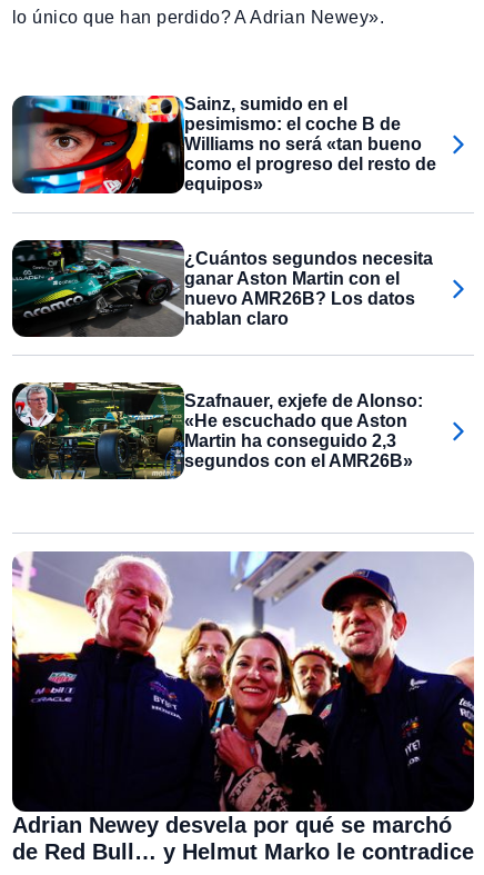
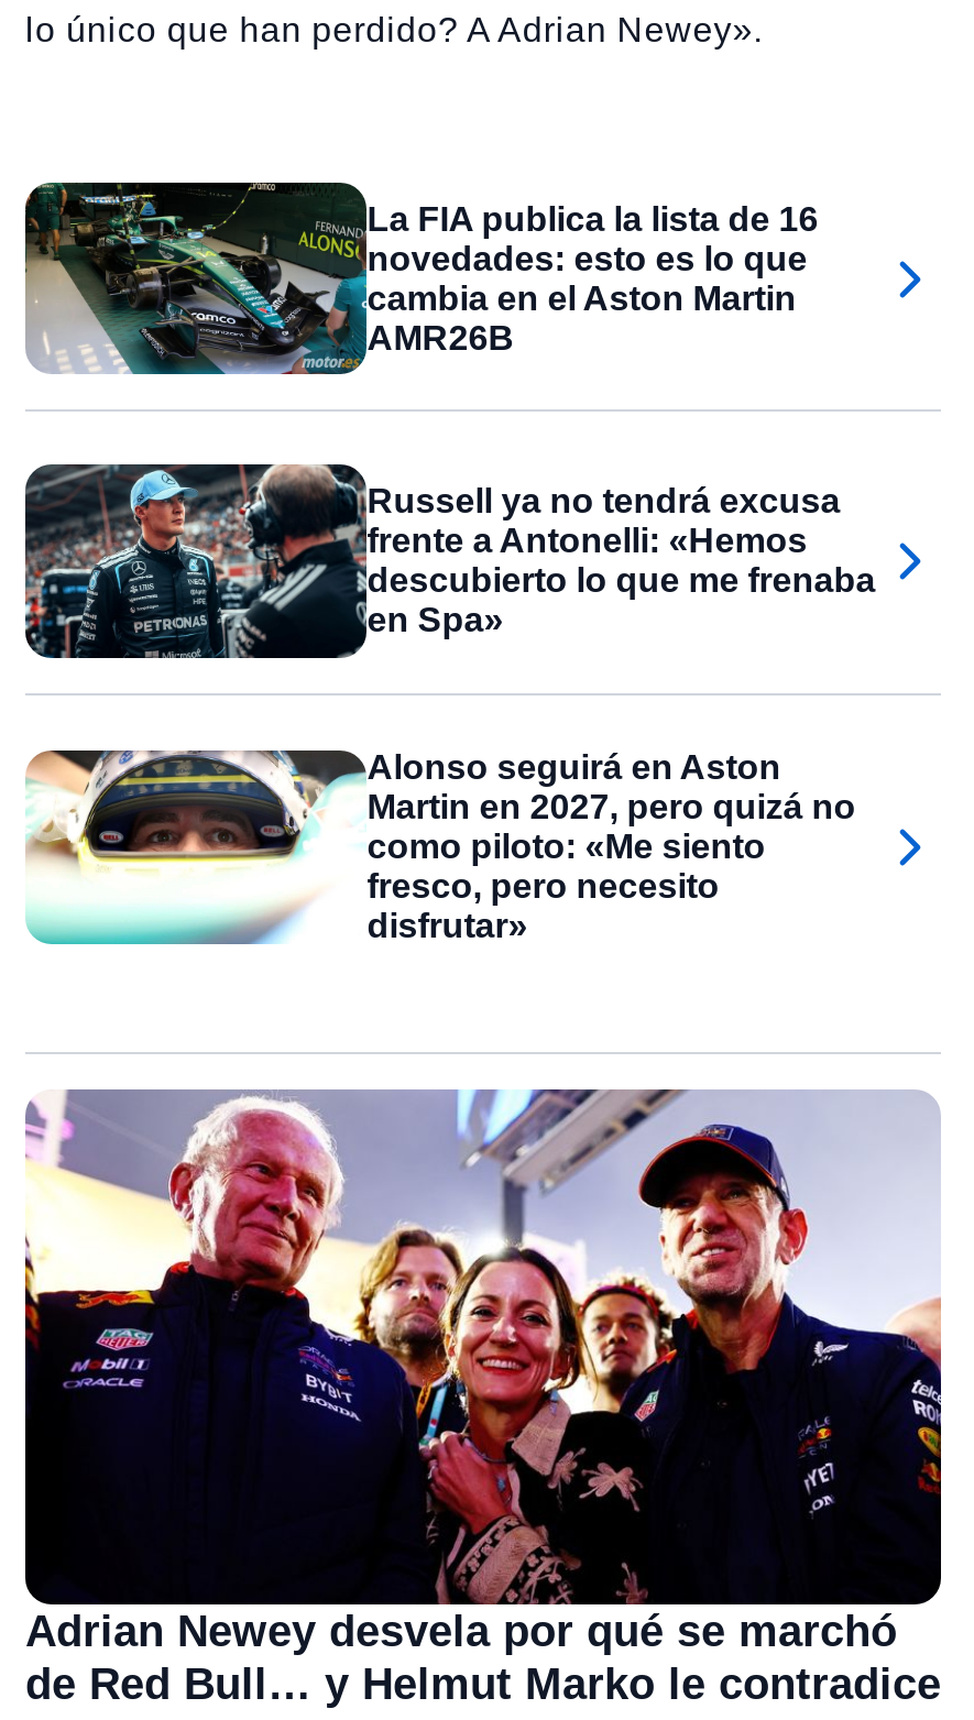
[12,94,436,195] [image] | Sainz, sumido en el | pesimismo: el coche B de | Williams no será «tan bueno | como el progreso del resto de | equipos» -> [25,180,818,379] [image] | La FIA publica la lista de 16 | novedades: esto es lo que | cambia en el Aston Martin | AMR26B
[11,237,433,338] [image] | ¿Cuántos segundos necesita | ganar Aston Martin con el | nuevo AMR26B? Los datos | hablan claro -> [23,462,875,662] [image] | Russell ya no tendrá excusa | frente a Antonelli: «Hemos | descubierto lo que me frenaba | en Spa»
[11,381,423,480] [image] | Szafnauer, exjefe de Alonso: | «He escuchado que Aston | Martin ha conseguido 2,3 | segundos con el AMR26B» -> [25,748,856,946] [image] | Alonso seguirá en Aston | Martin en 2027, pero quizá no | como piloto: «Me siento | fresco, pero necesito | disfrutar»

